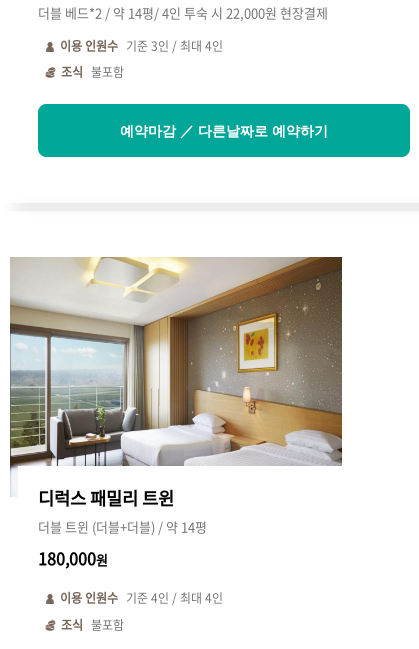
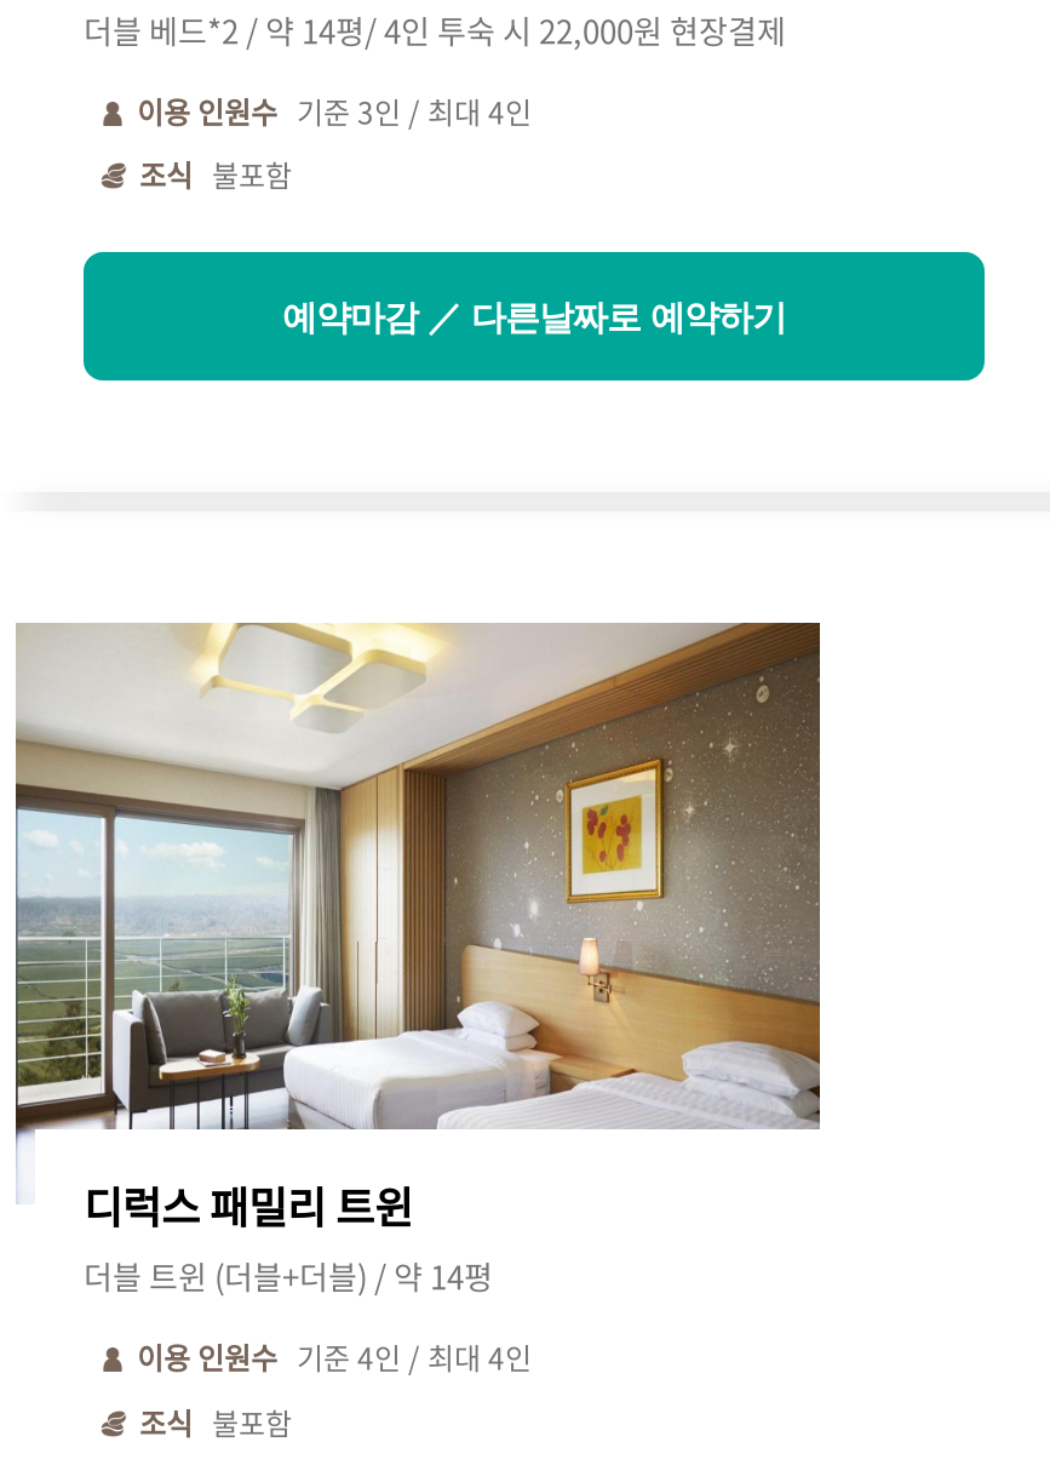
[38,546,108,570] 180,000원 -> none

